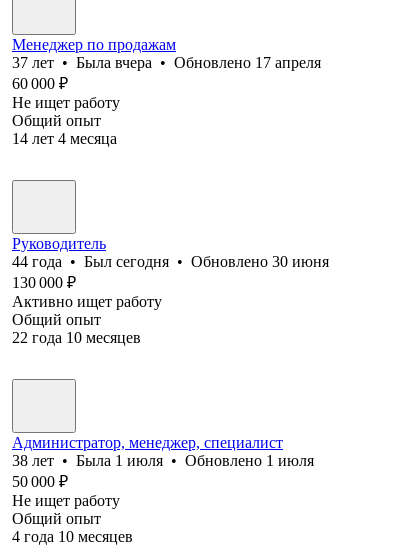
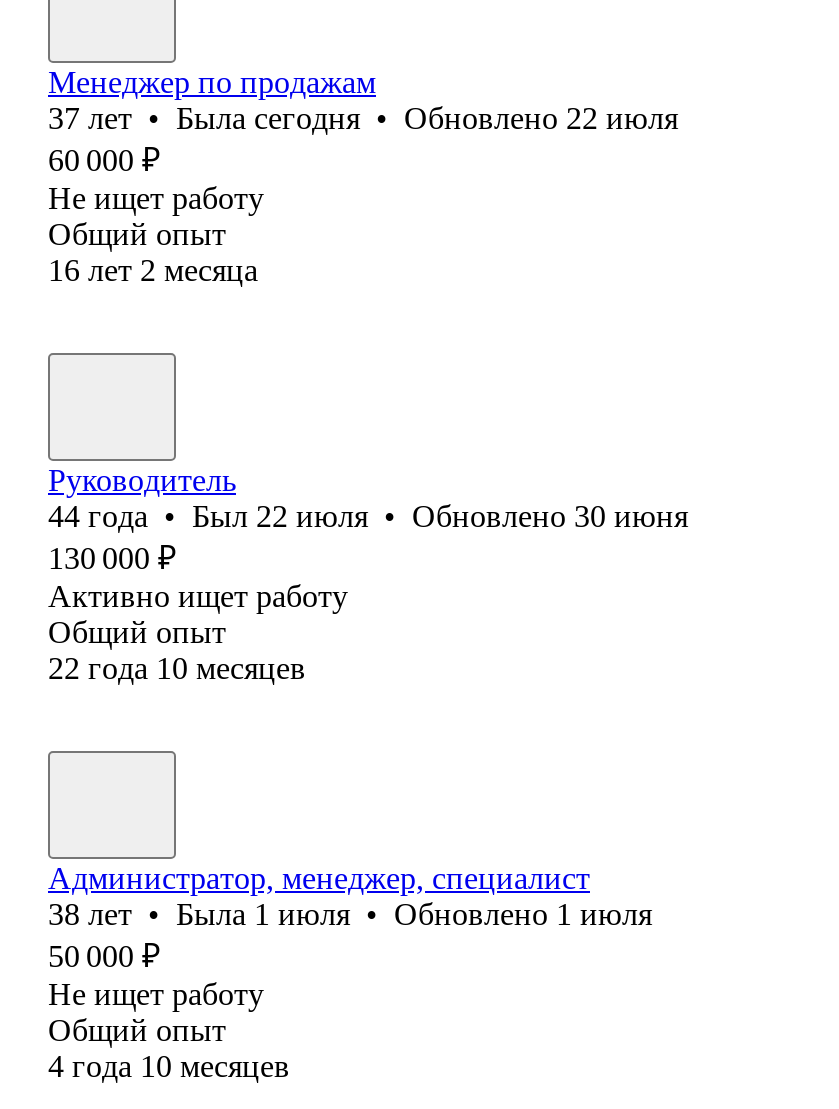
[12,54,321,71] 37 лет • Была вчера • Обновлено 17 апреля -> [48,101,678,135] 37 лет • Была сегодня • Обновлено 22 июля
[12,130,117,147] 14 лет 4 месяца -> [48,253,258,287] 16 лет 2 месяца
[12,253,329,270] 44 года • Был сегодня • Обновлено 30 июня -> [48,499,688,533] 44 года • Был 22 июля • Обновлено 30 июня

